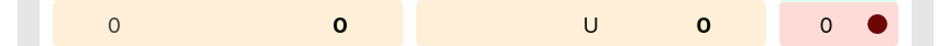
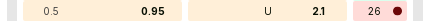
[107,10,123,36] 0 -> [43,4,59,16] 0.5
[332,10,348,36] 0 -> [141,4,165,16] 0.95
[696,10,712,36] 0 -> [312,4,325,16] 2.1
[820,10,835,36] 0 -> [368,4,381,16] 26

